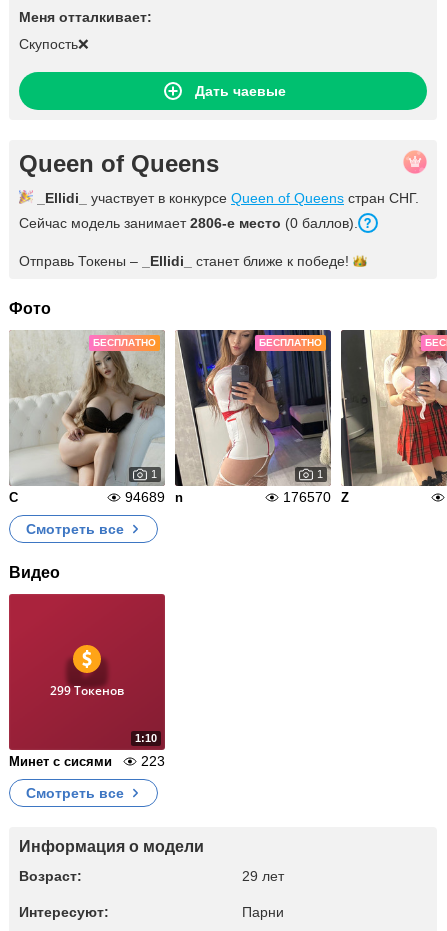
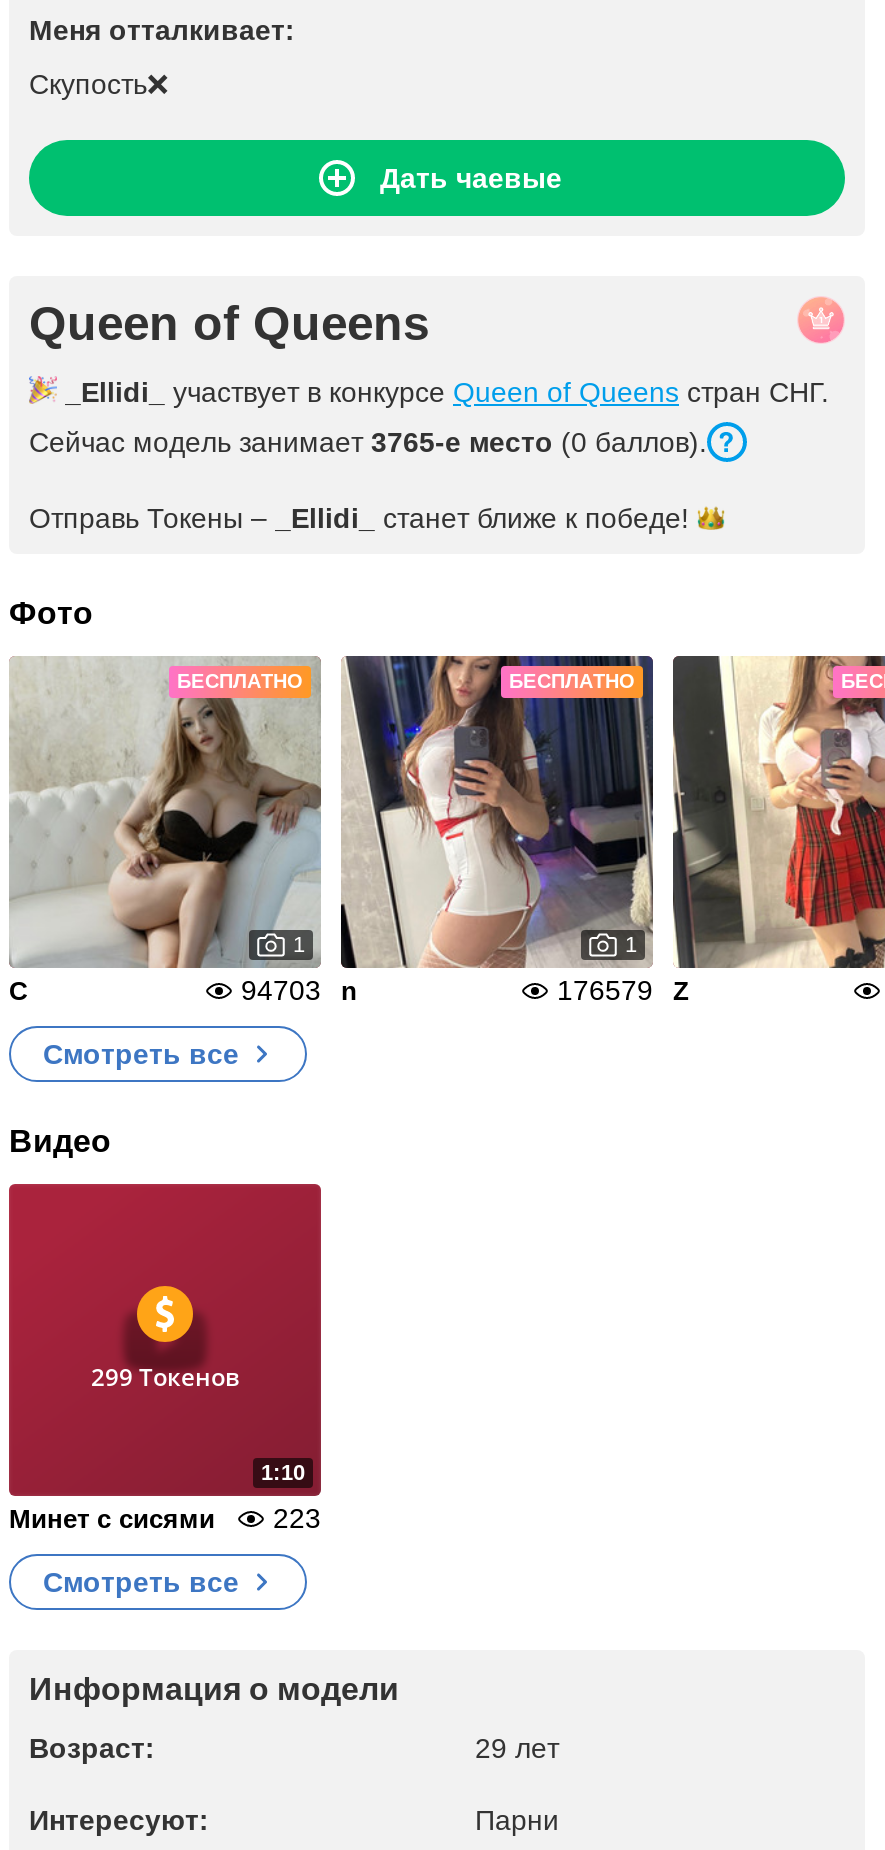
[19,215,358,231] Сейчас модель занимает 2806-е место (0 баллов). -> [29,426,707,458] Сейчас модель занимает 3765-е место (0 баллов).
[125,489,183,505] 94689 n -> [241,974,357,1006] 94703 n
[283,489,349,505] 176570 Z -> [557,974,689,1006] 176579 Z

